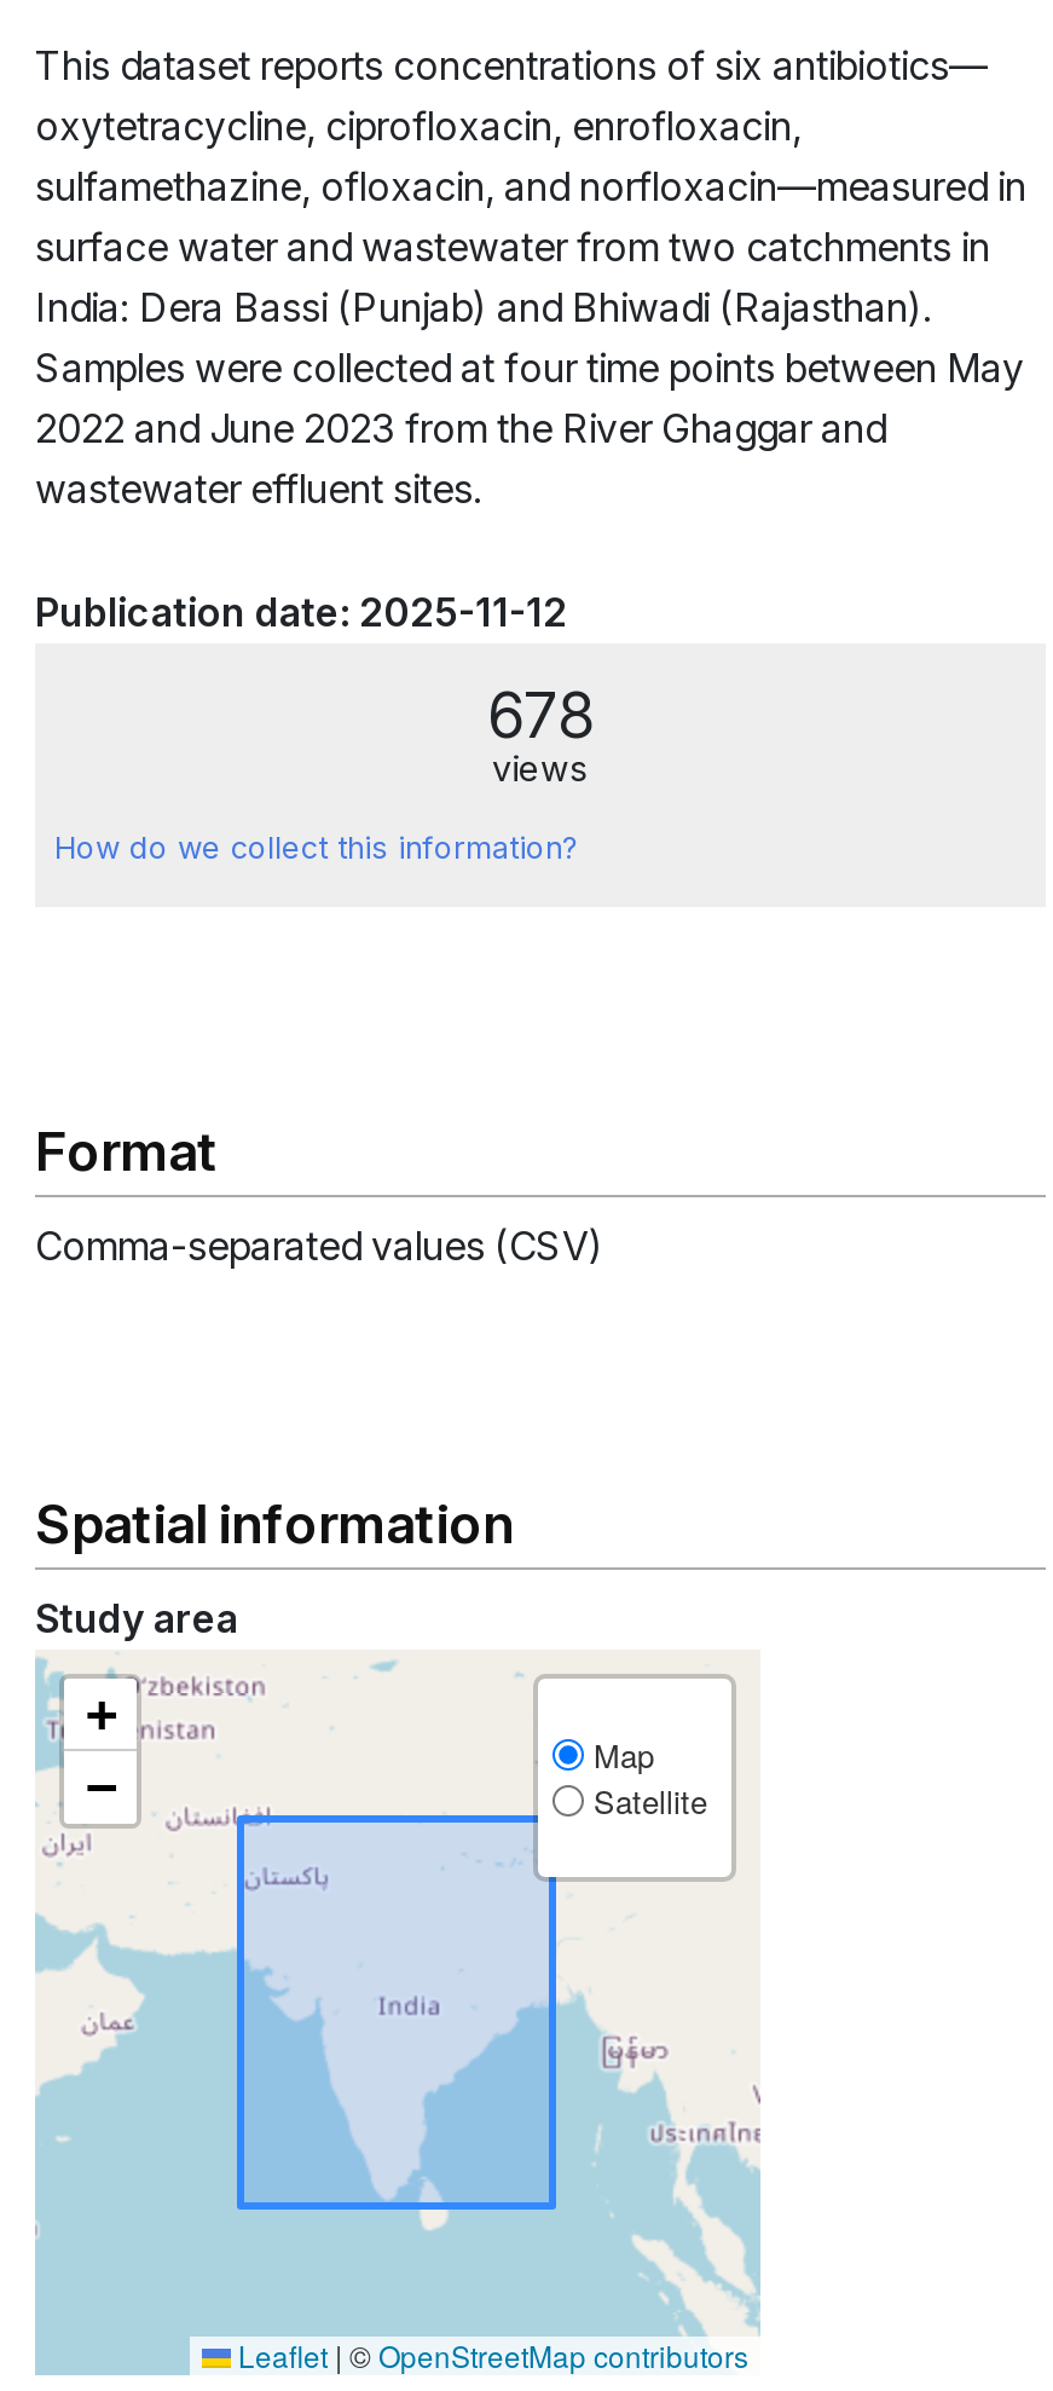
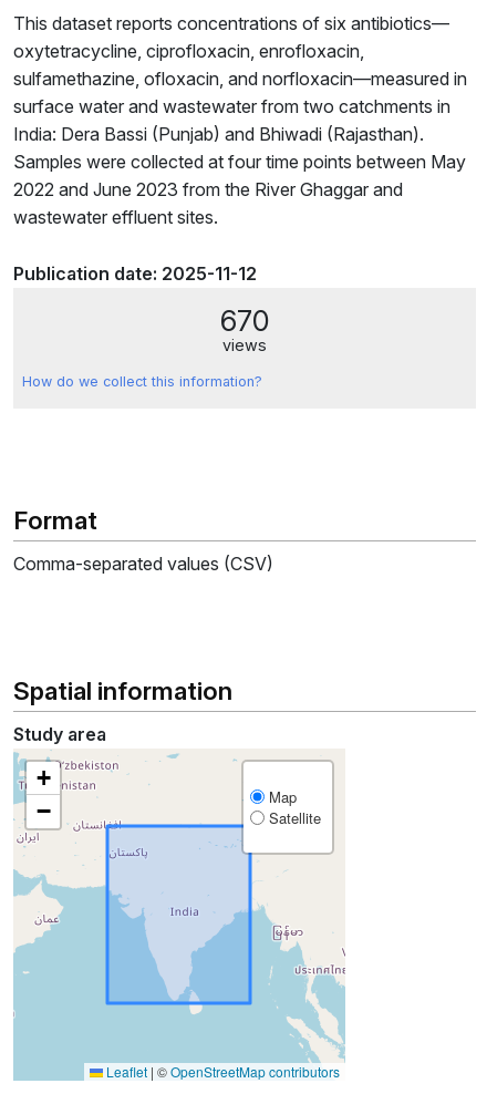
[487,676,594,751] 678 -> [220,303,269,337] 670

